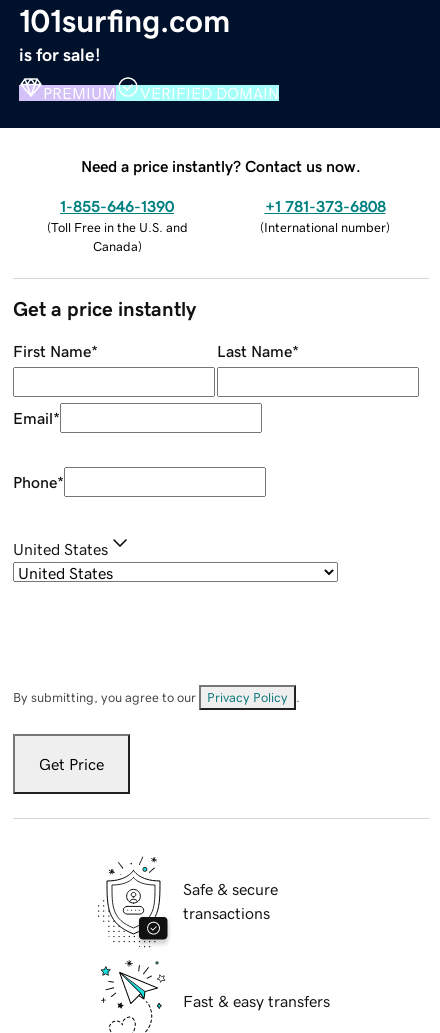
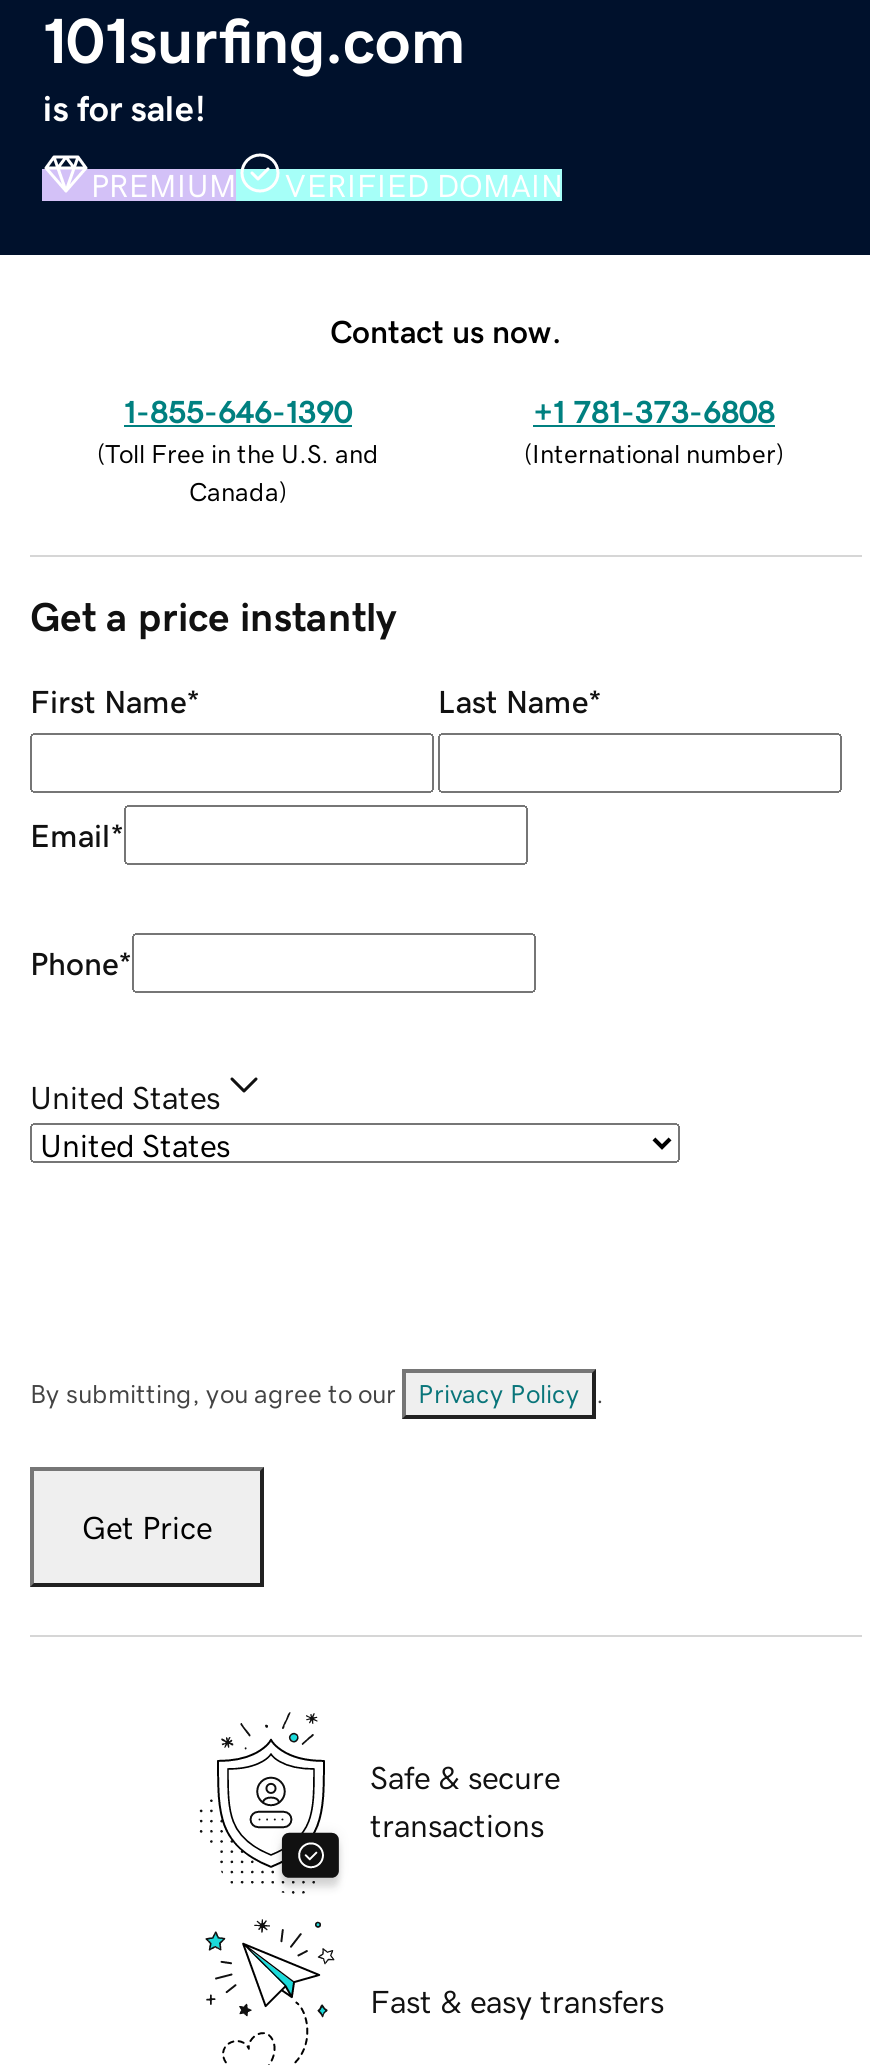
[81,158,361,174] Need a price instantly? Contact us now. -> [330,314,562,346] Contact us now.

